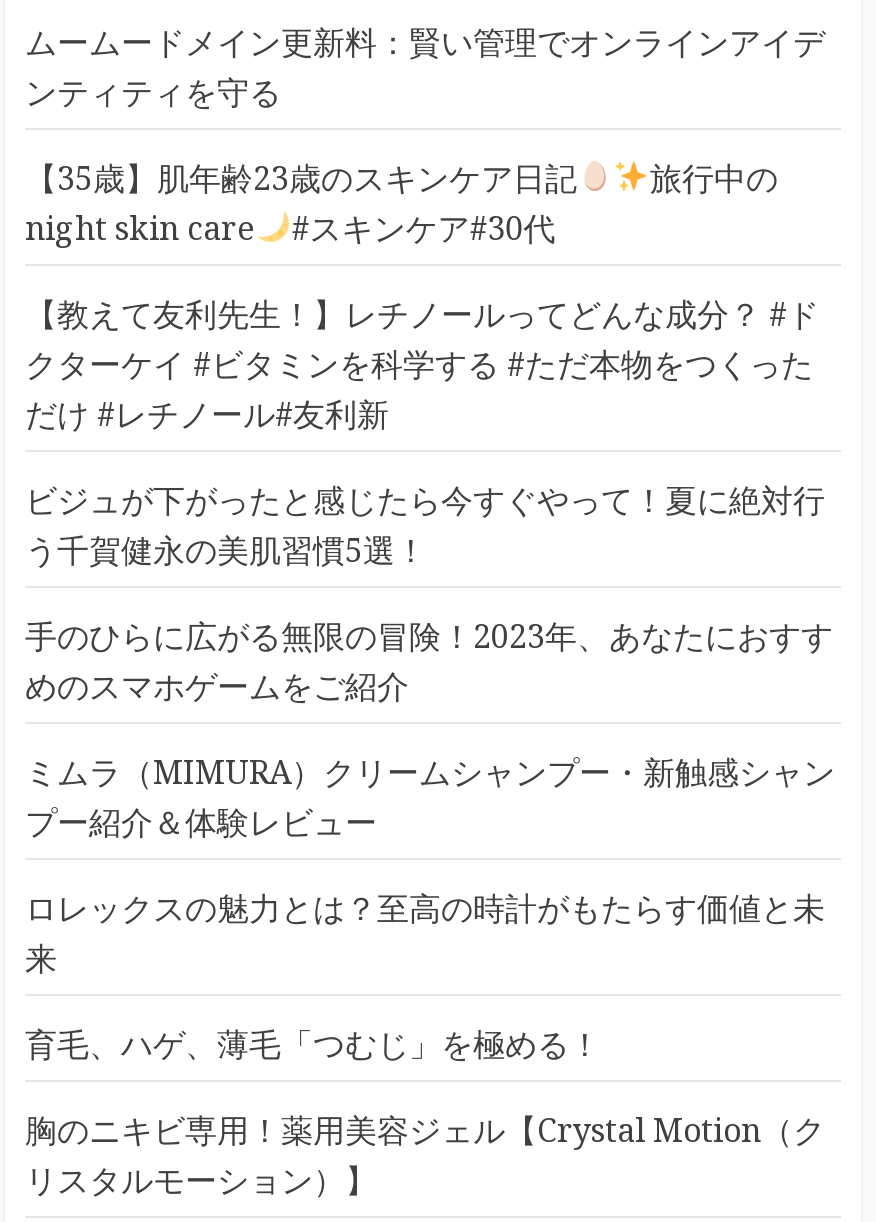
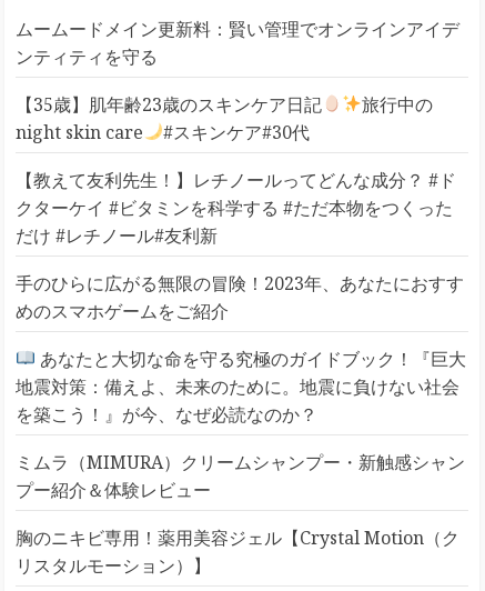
[25,477,825,571] ビジュが下がったと感じたら今すぐやって！夏に絶対行 | う千賀健永の美肌習慣5選！ -> none
none -> [16,346,466,426] あなたと大切な命を守る究極のガイドブック！『巨大 | 地震対策：備えよ、未来のために。地震に負けない社会 | を築こう！』が今、なぜ必読なのか？
moved [25,749,835,843] -> [16,449,465,502]: ミムラ（MIMURA）クリームシャンプー・新触感シャン | プー紹介＆体験レビュー
[25,885,825,1065] ロレックスの魅力とは？至高の時計がもたらす価値と未 | 来 | 育毛、ハゲ、薄毛「つむじ」を極める！ -> none

